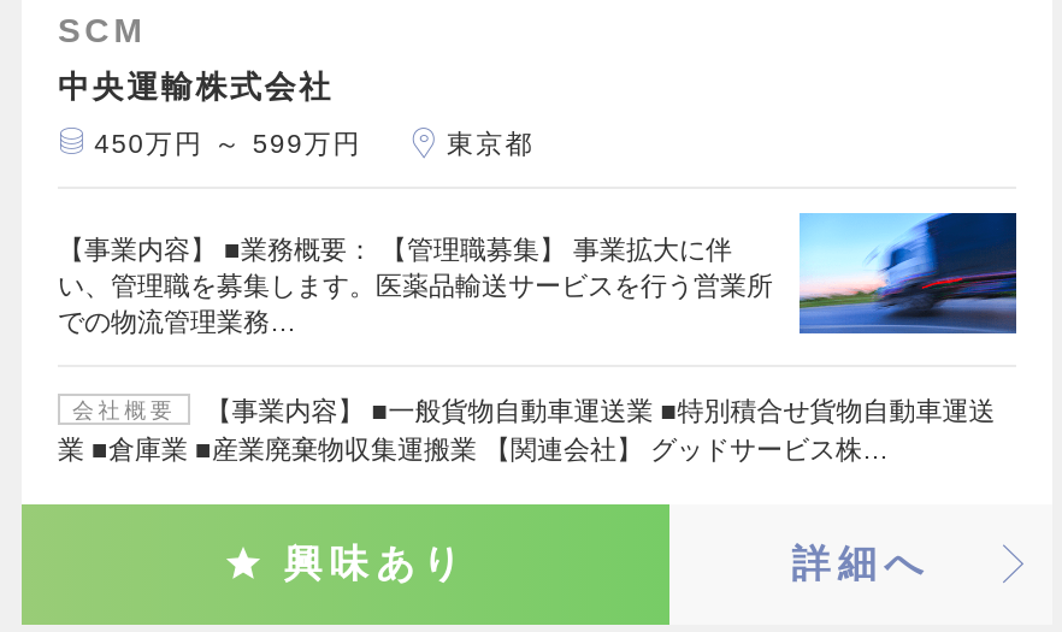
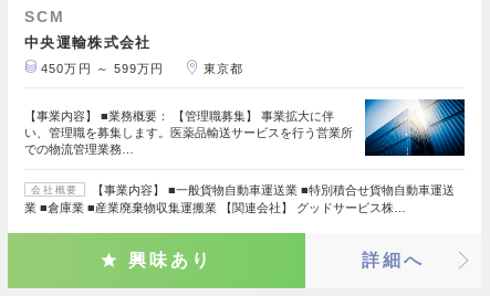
[797,209,1019,335] [image] -> [364,98,466,157] [image]

